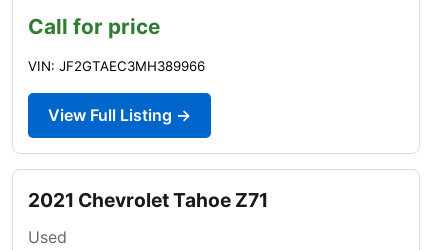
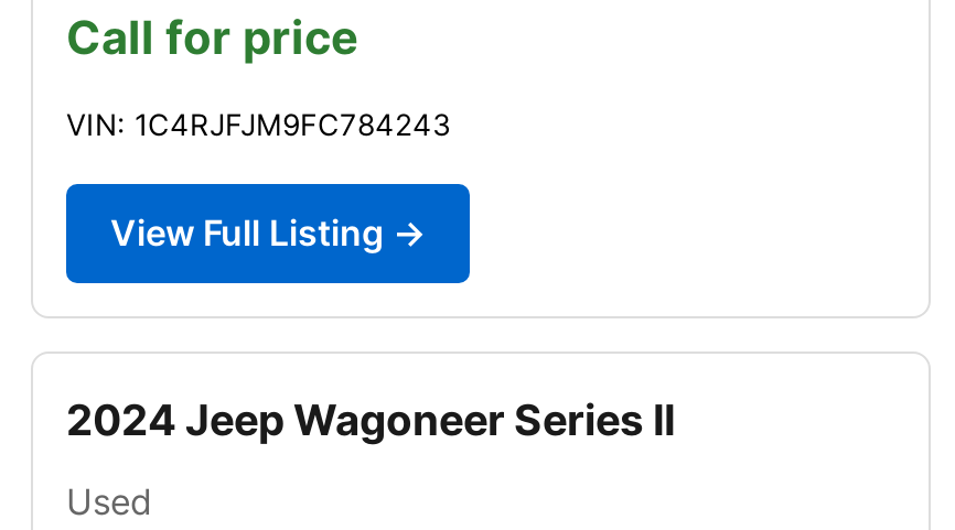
[28,58,205,74] VIN: JF2GTAEC3MH389966 -> [66,107,450,142] VIN: 1C4RJFJM9FC784243
[28,188,268,212] 2021 Chevrolet Tahoe Z71 -> [66,393,675,446] 2024 Jeep Wagoneer Series II

